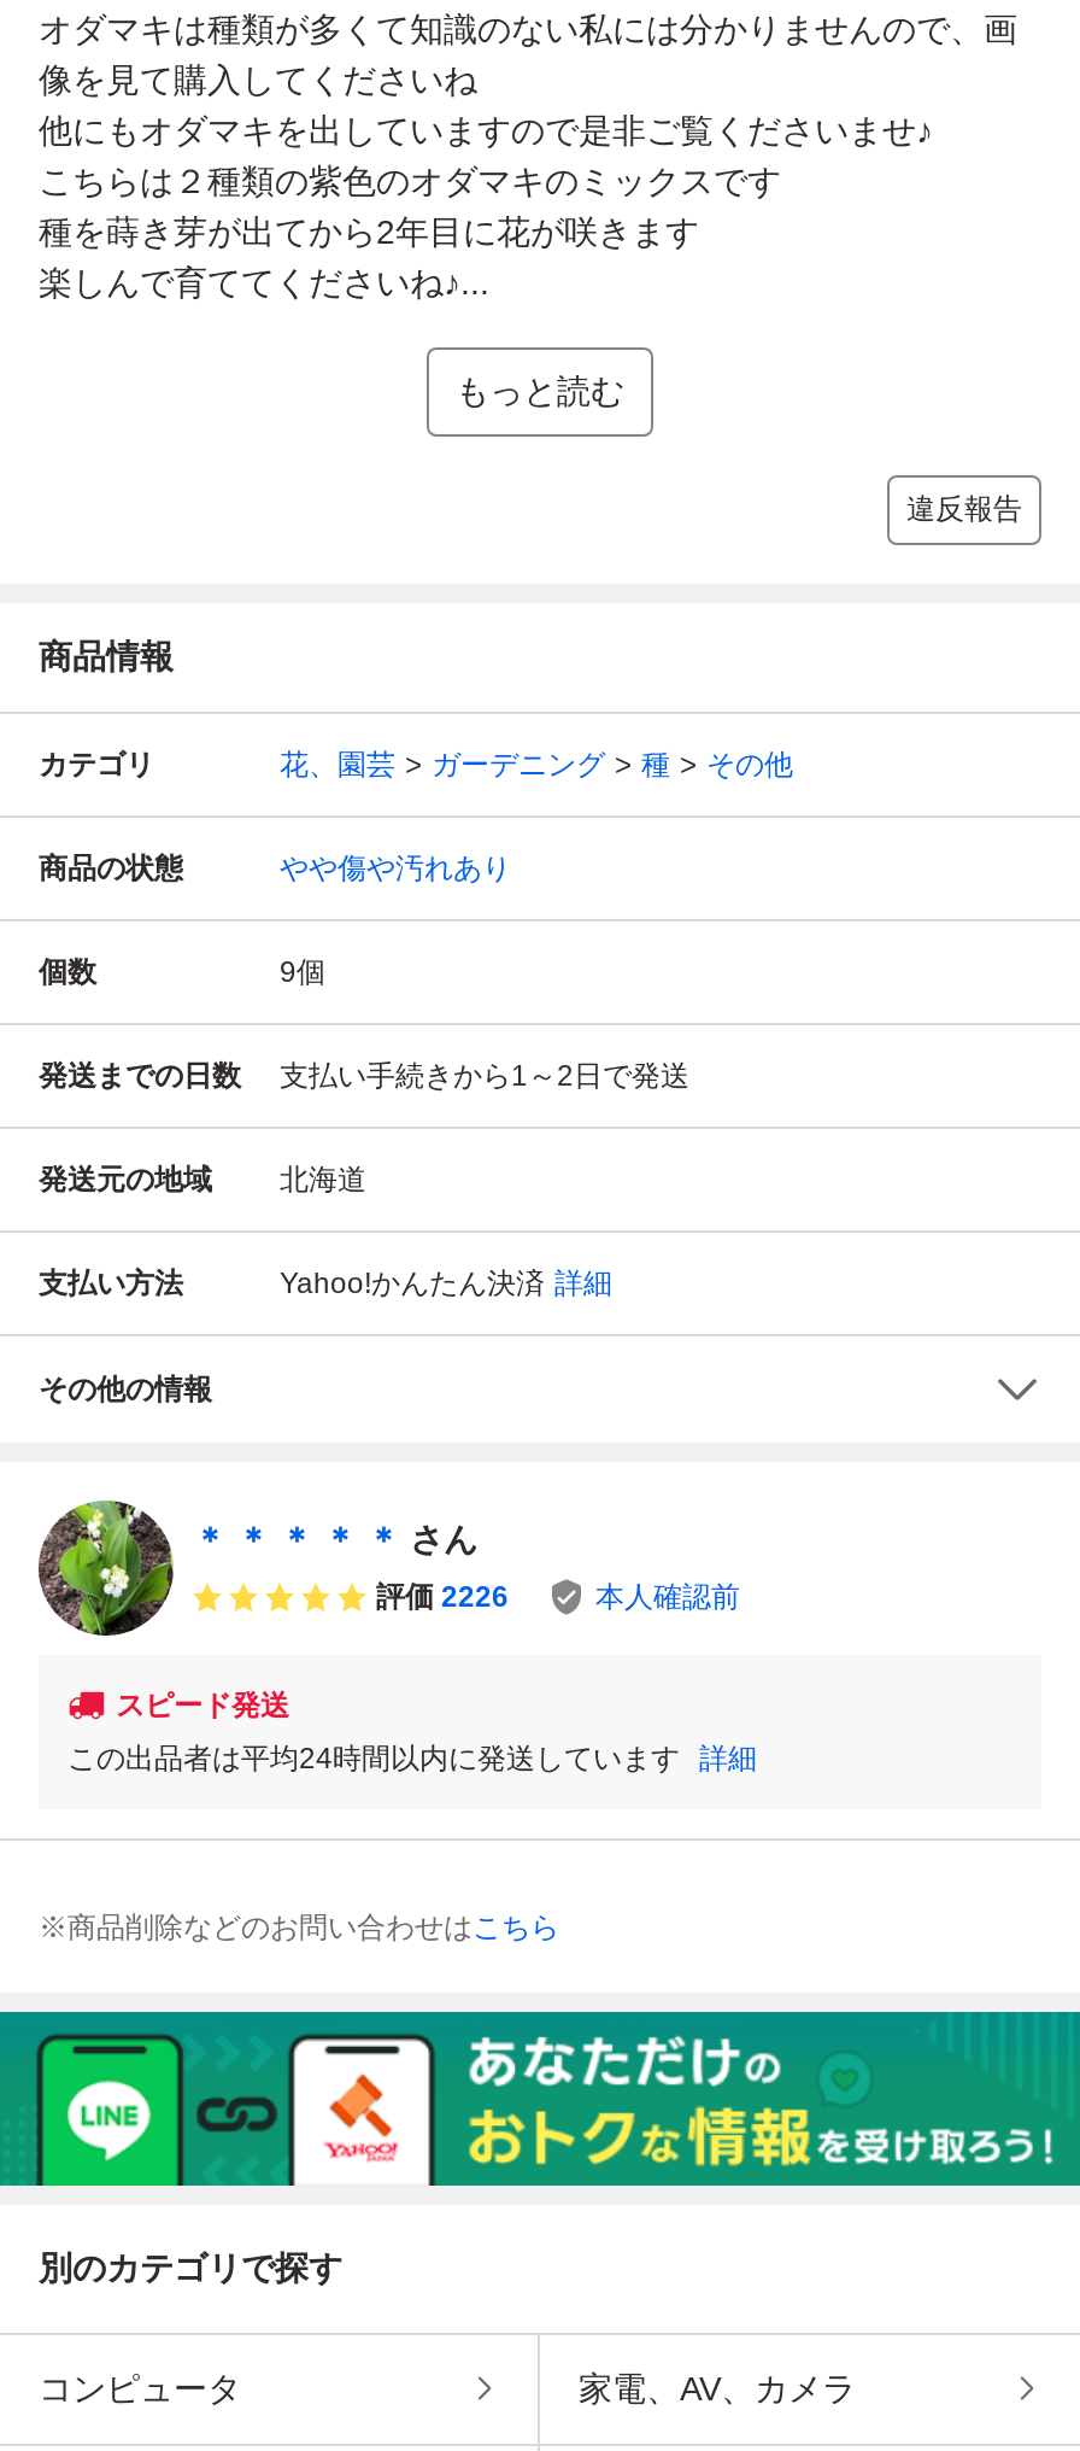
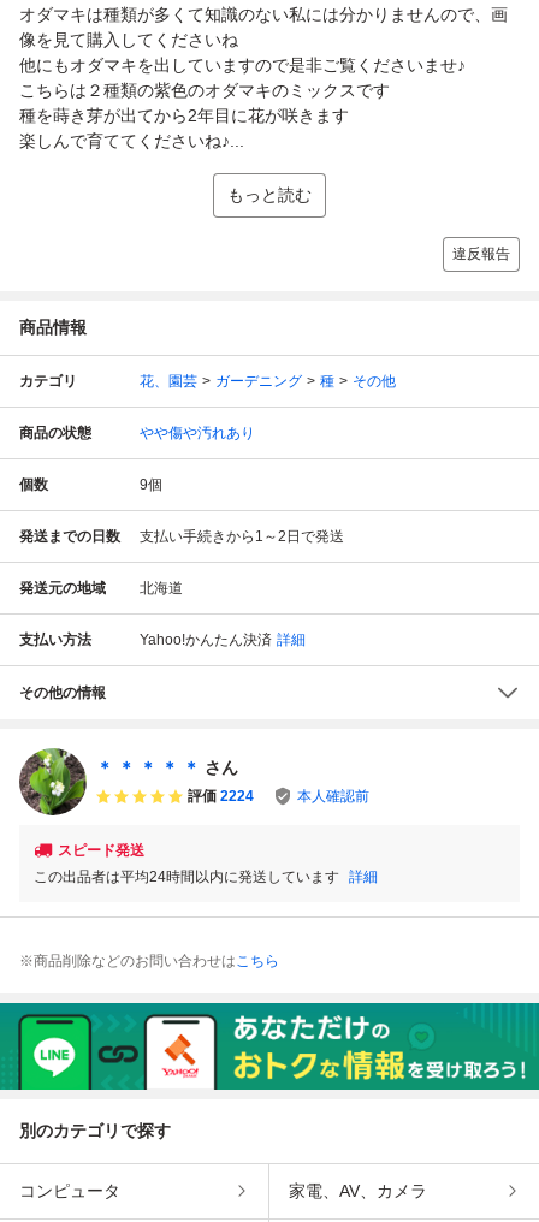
[376,1581,509,1615] 評価 2226 -> [188,788,254,805] 評価 2224

